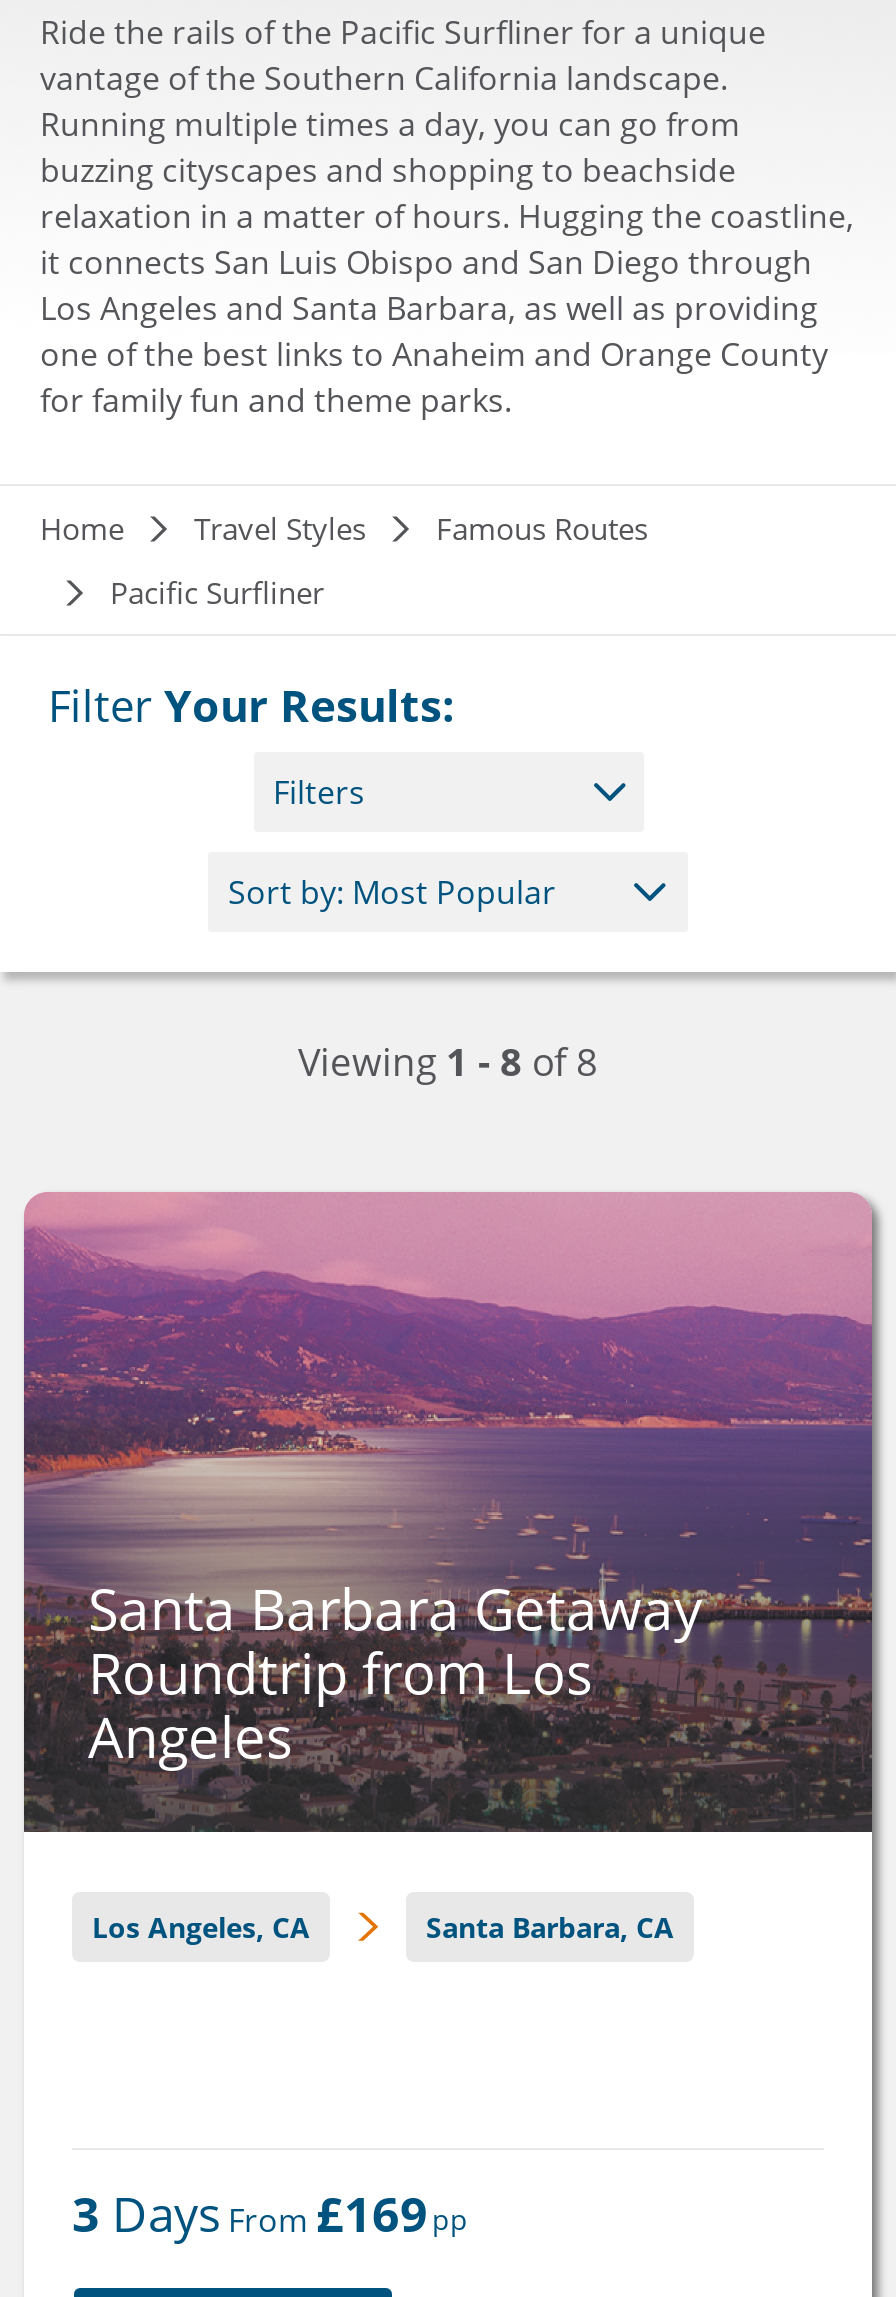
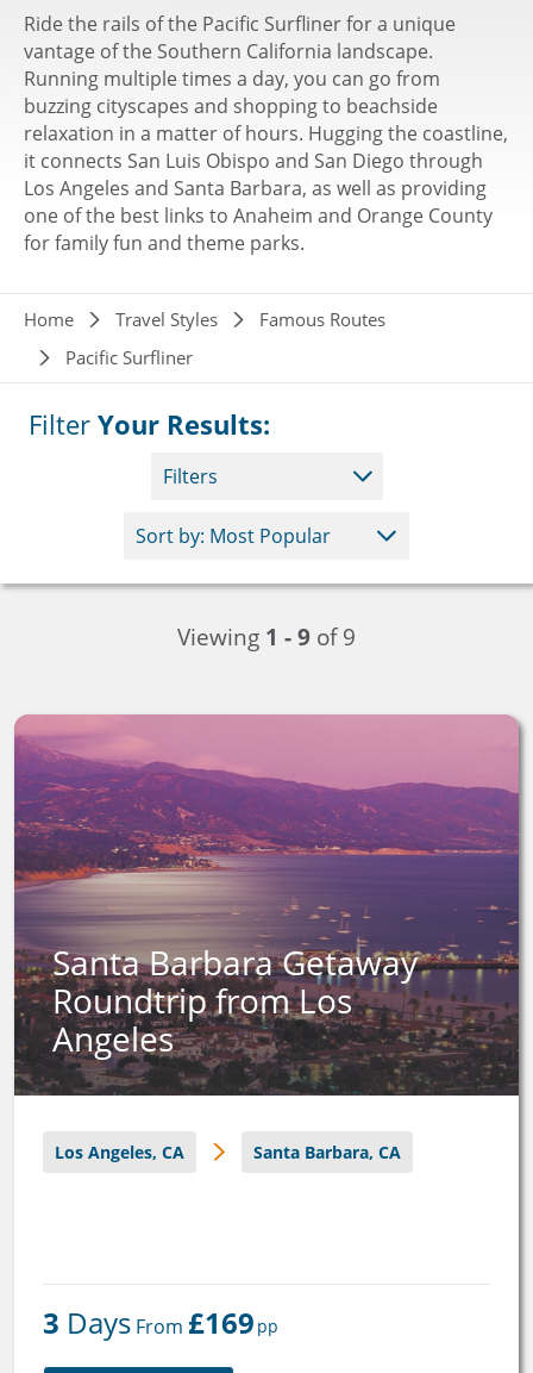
[298,1036,598,1088] Viewing 1 - 8 of 8 -> [177,622,356,653] Viewing 1 - 9 of 9

